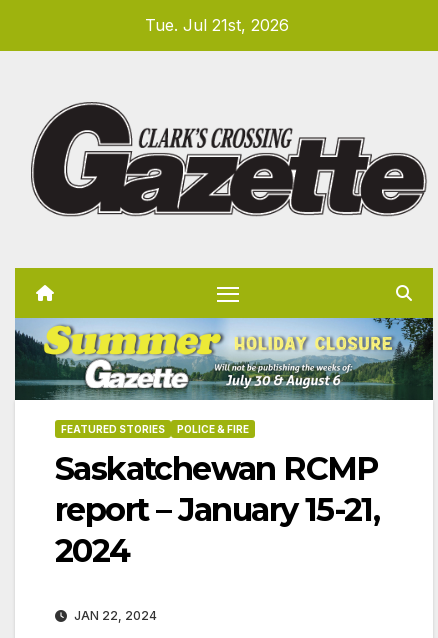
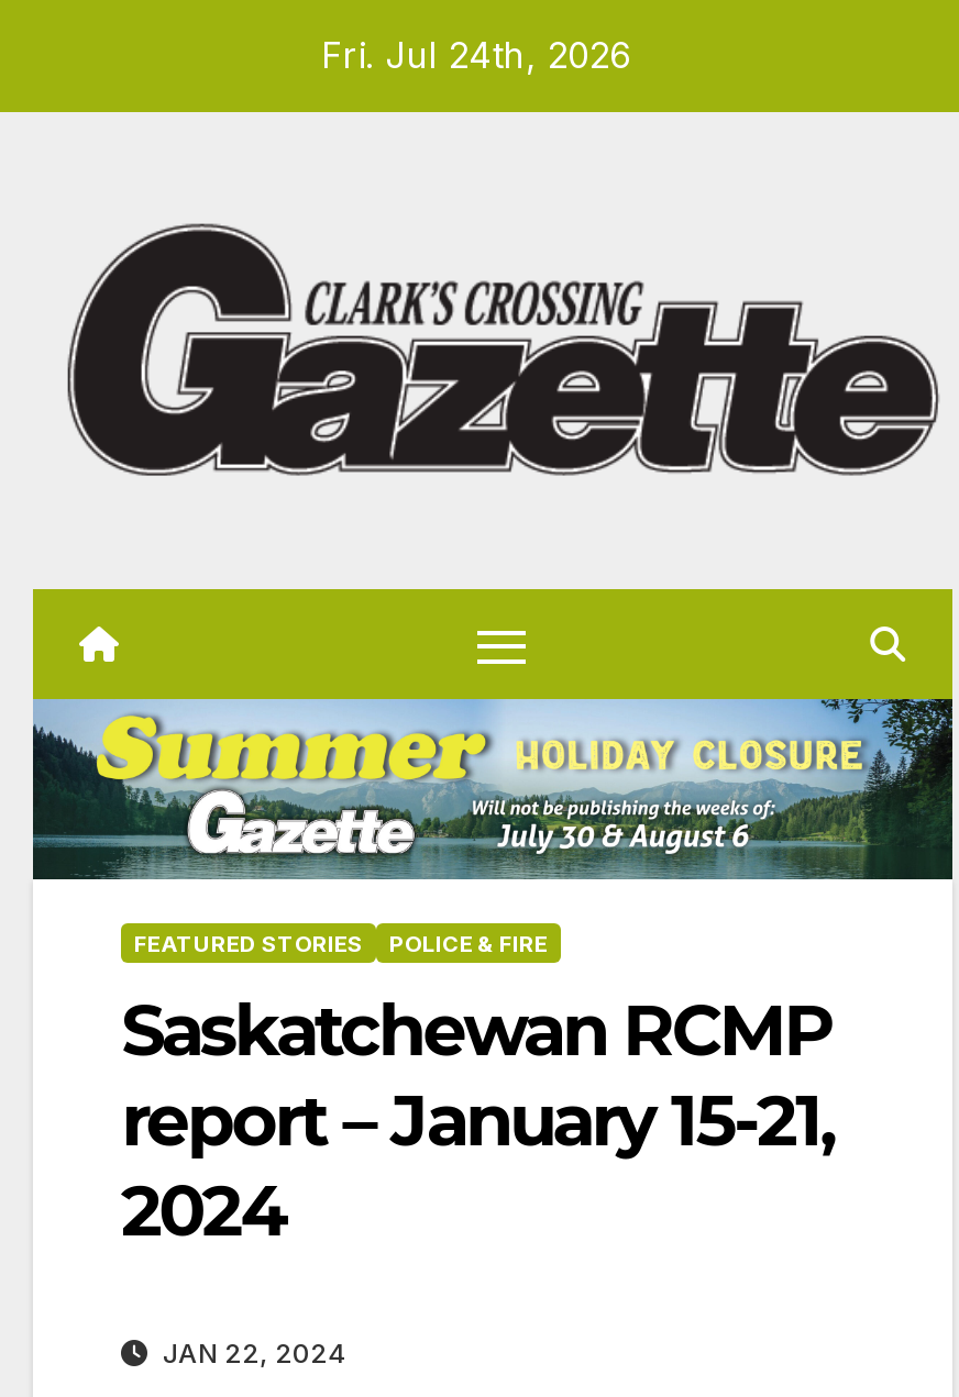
[144,15,288,35] Tue. Jul 21st, 2026 -> [321,33,631,77] Fri. Jul 24th, 2026

